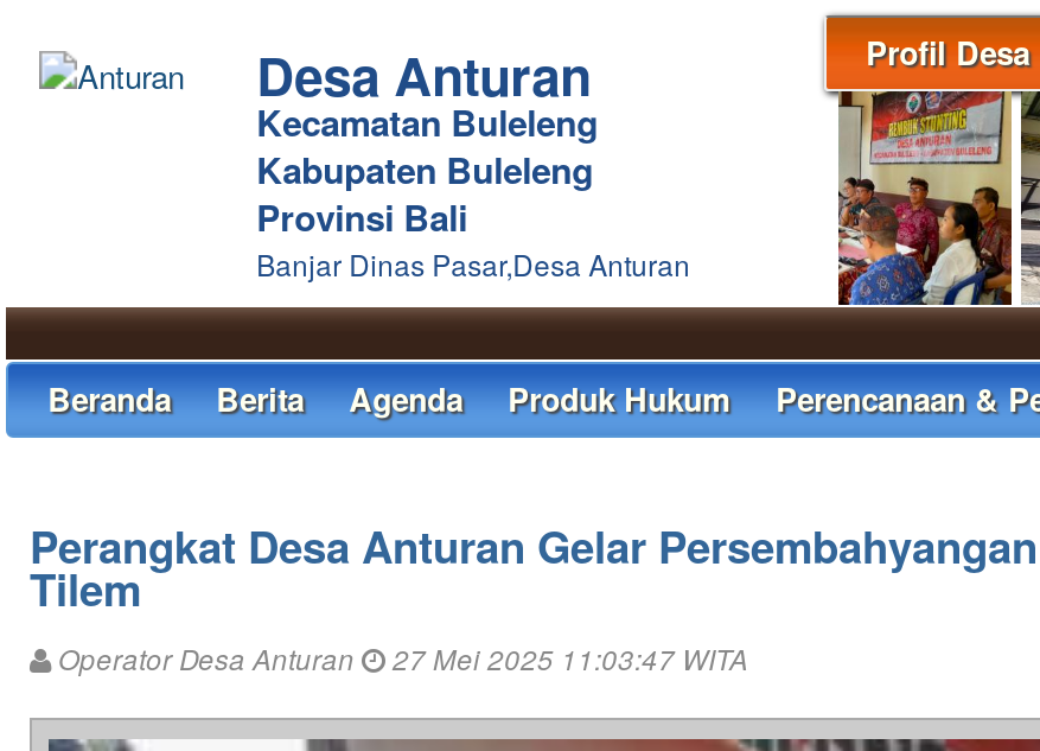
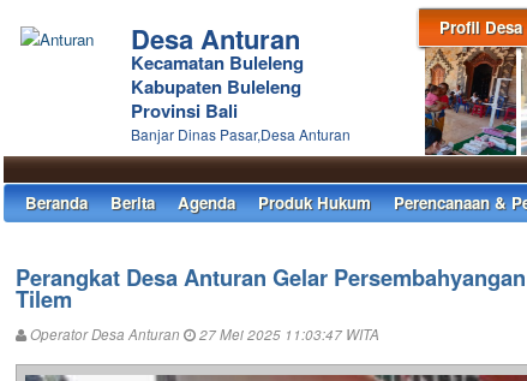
[836,89,1033,307] [image] -> [424,46,523,156] [image]

